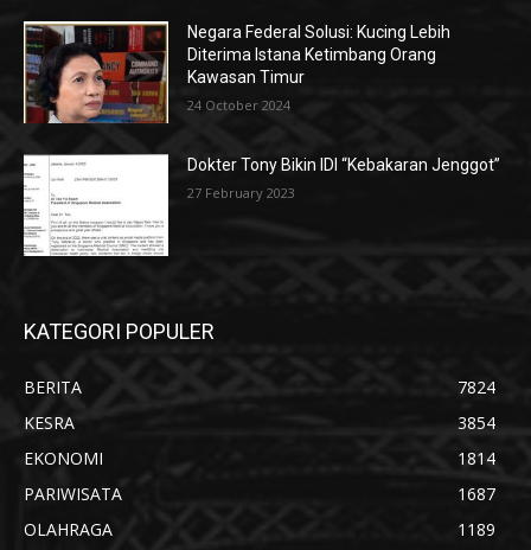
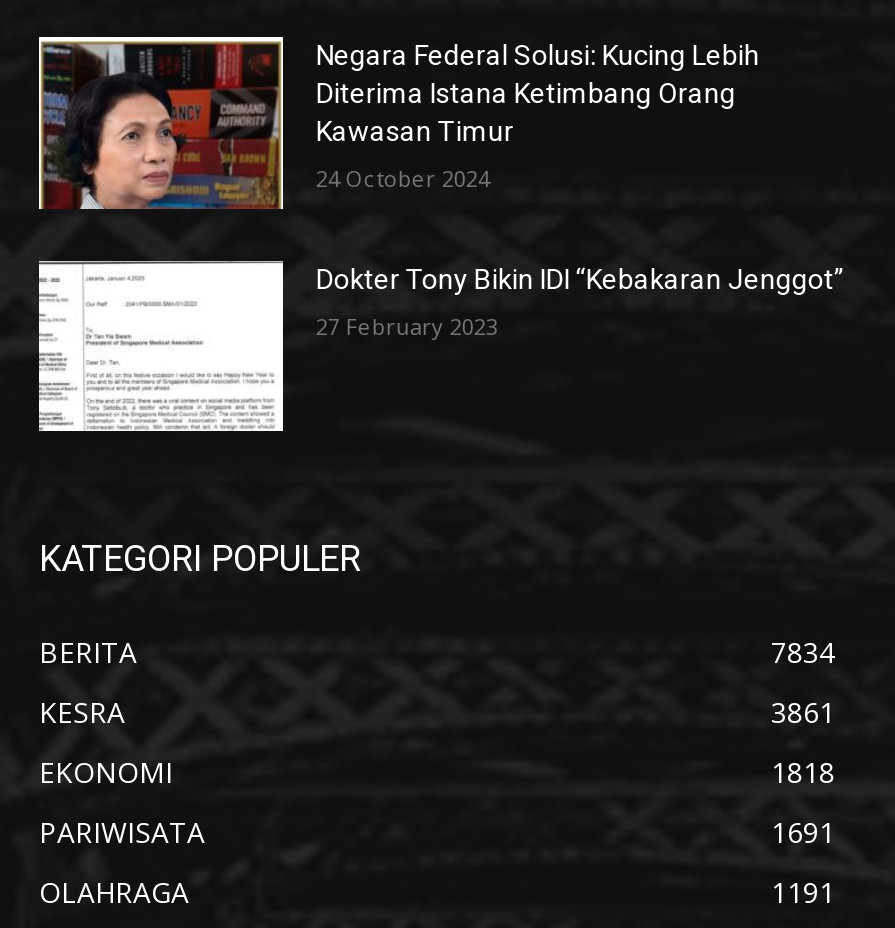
[458,376,495,398] 7824 -> [771,634,835,672] 7834
[458,411,495,434] 3854 -> [771,694,835,732] 3861
[458,447,495,469] 1814 -> [771,754,835,792] 1818
[458,482,495,505] 1687 -> [771,814,835,852] 1691
[458,518,495,540] 1189 -> [771,874,835,912] 1191

